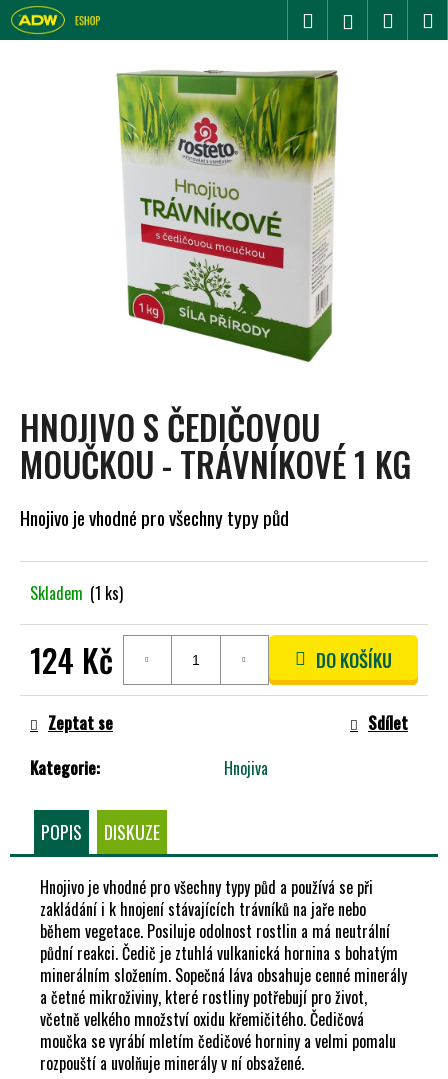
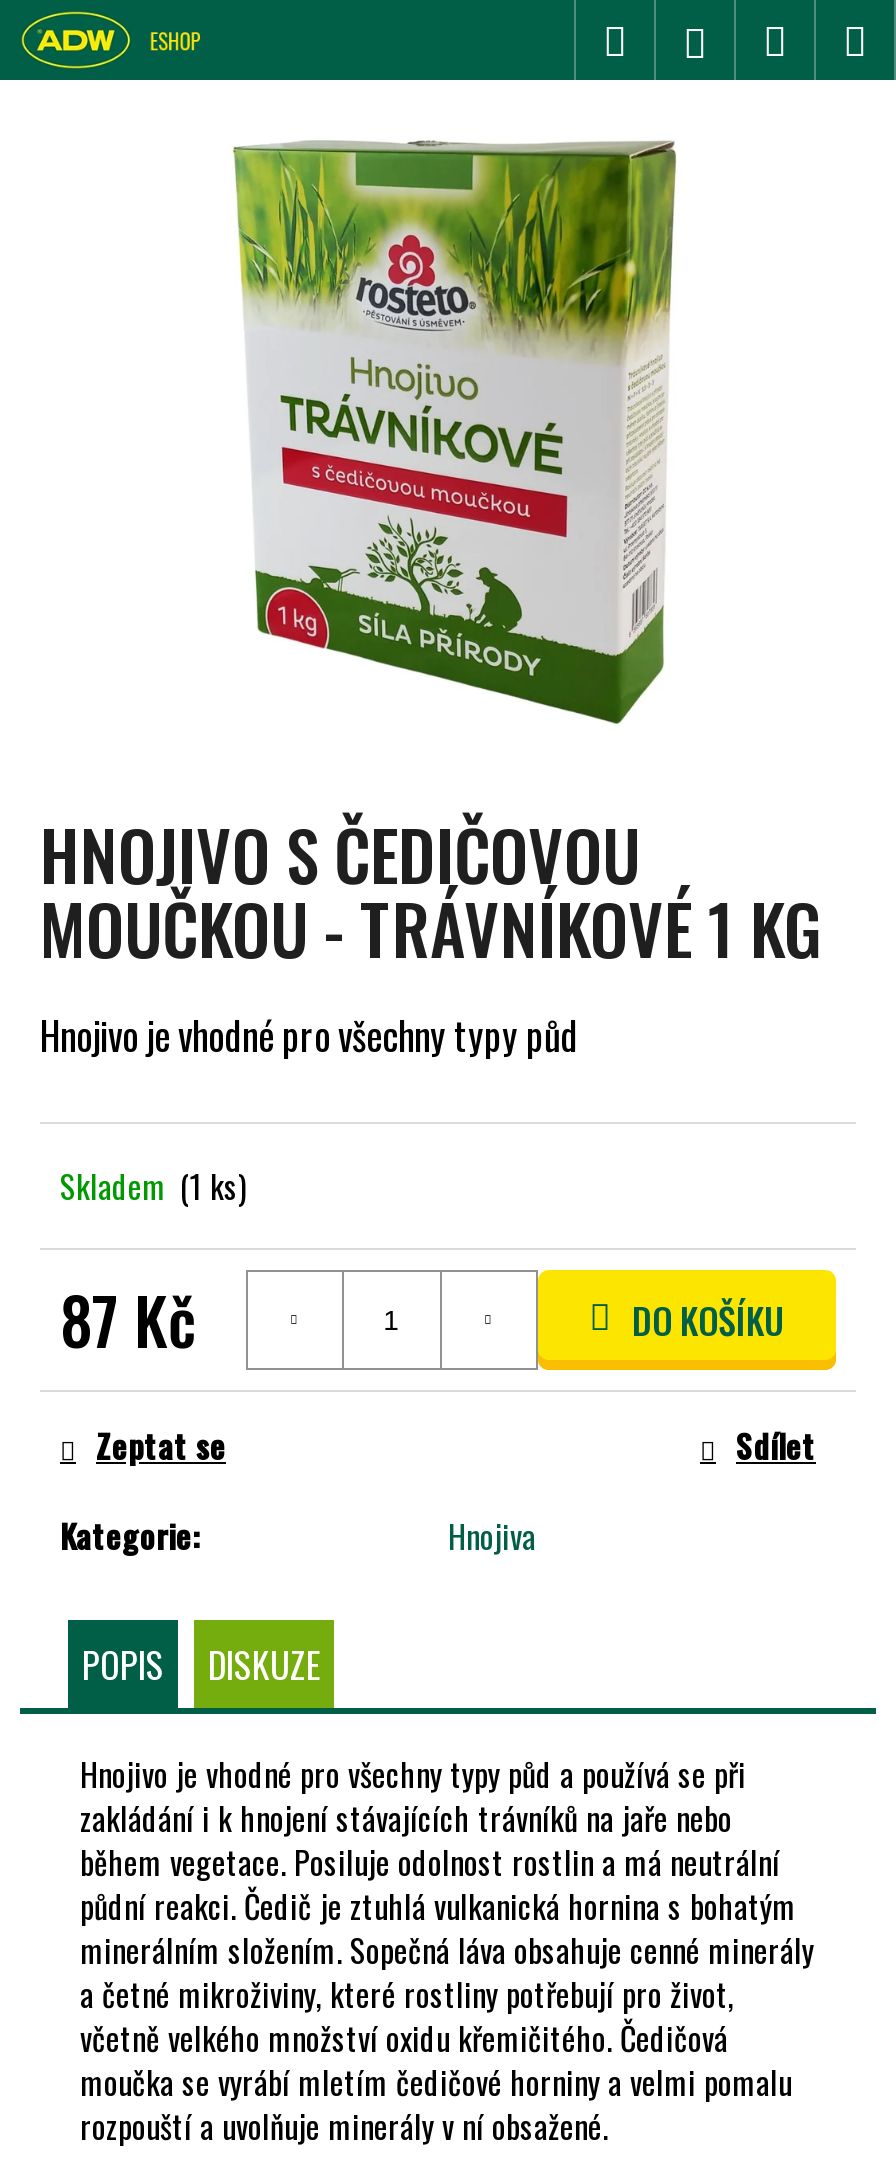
[30,635,113,682] 124 Kč -> [60,1271,196,1365] 87 Kč

